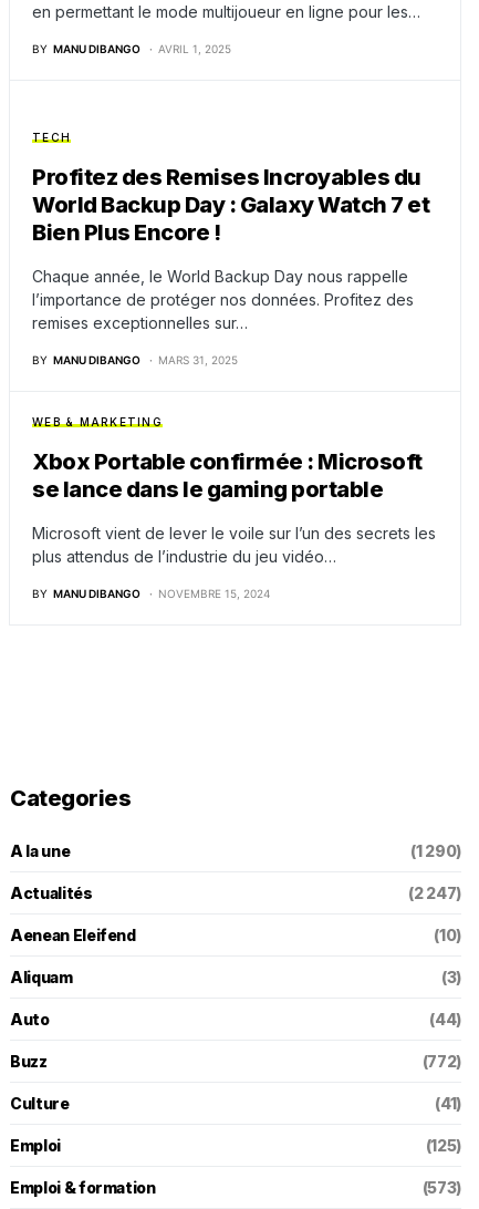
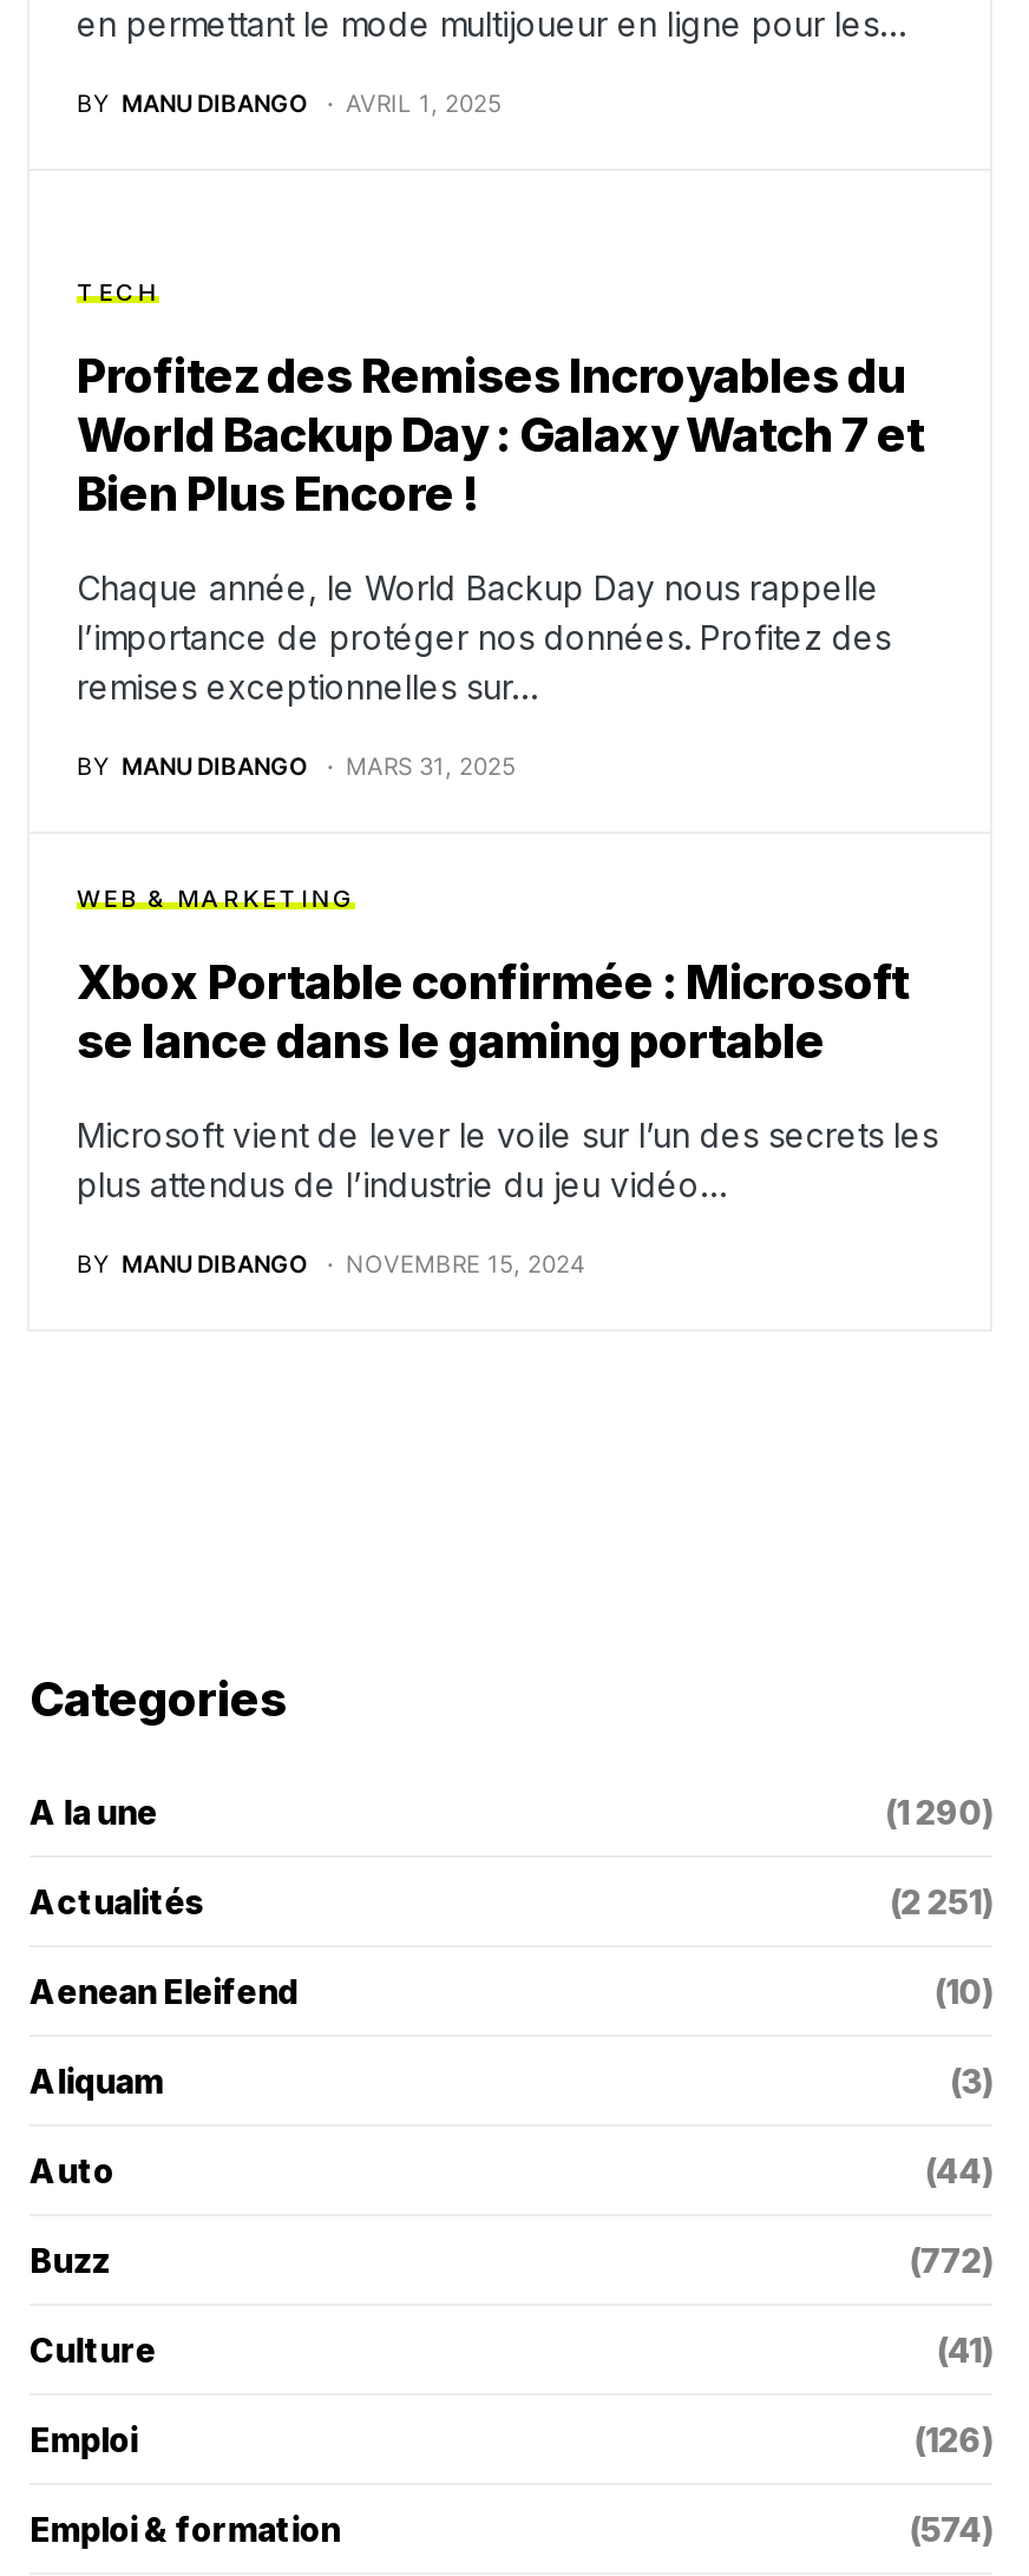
[409,883,461,902] (2 247) -> [890,1882,992,1922] (2 251)
[426,1136,461,1155] (125) -> [914,2420,992,2460] (126)
[422,1178,461,1197] (573) -> [909,2509,992,2550] (574)

